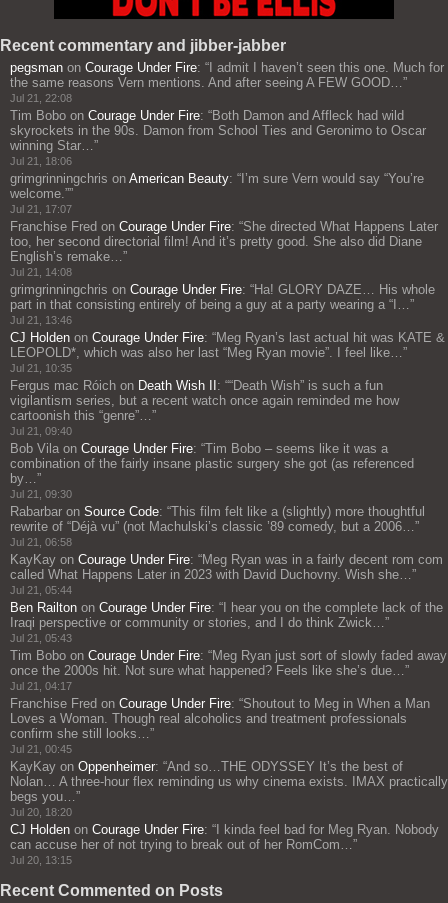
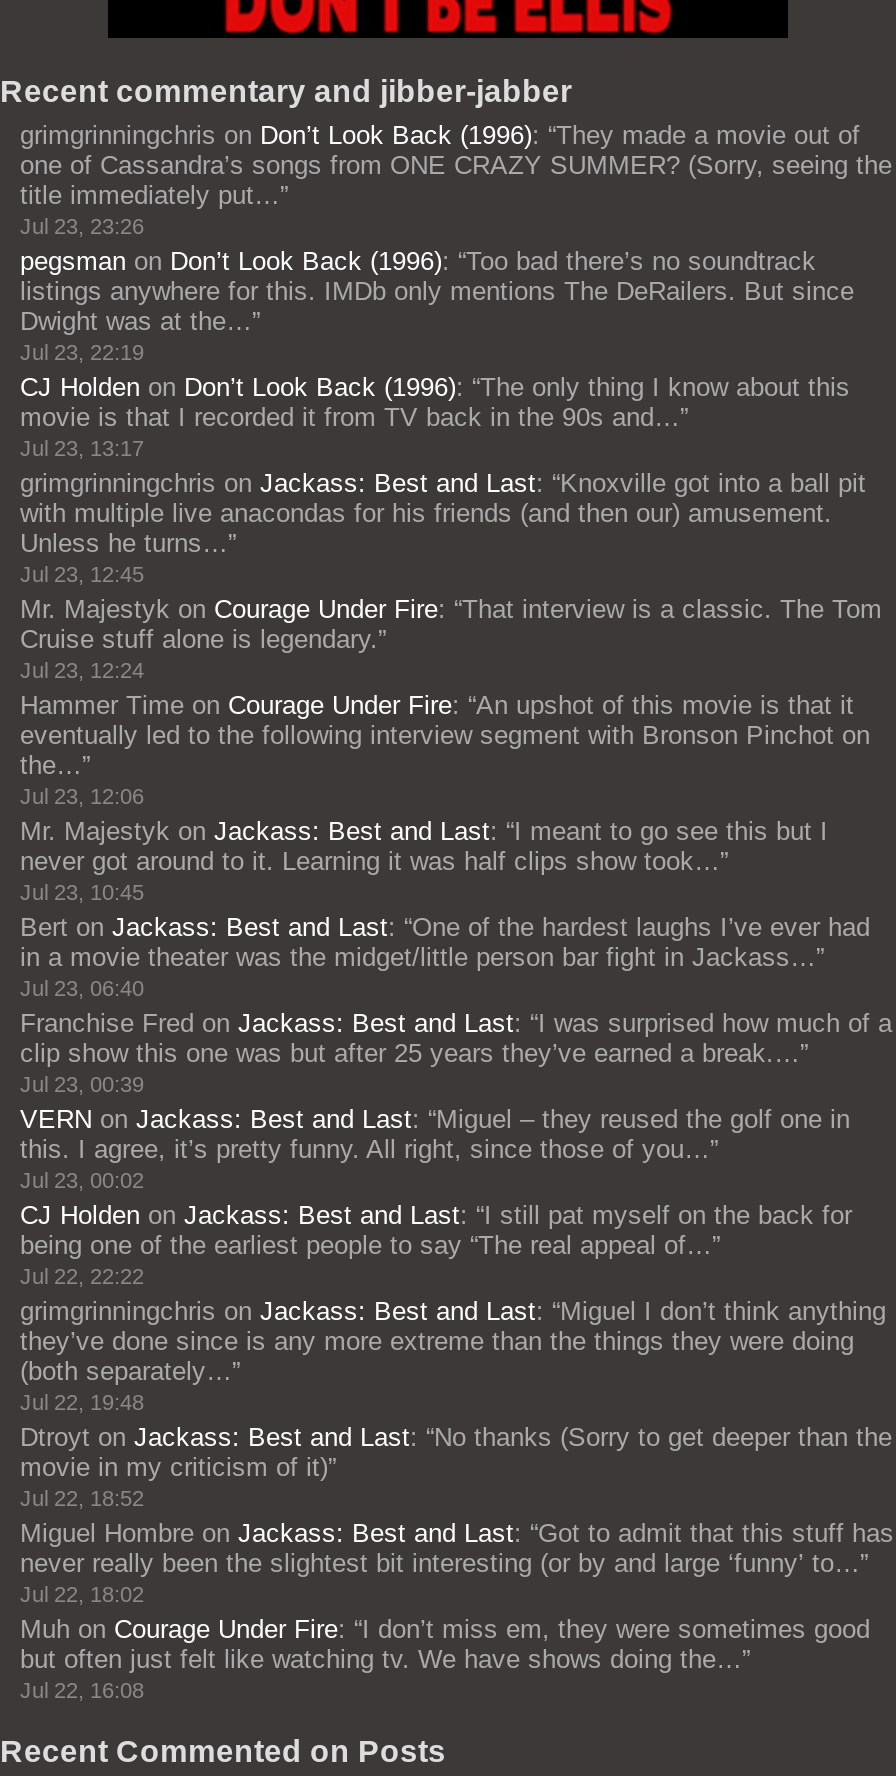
[10,60,448,866] pegsman on Courage Under Fire: “I admit I haven’t seen this one. Much for | the same reasons Vern mentions. And after seeing A FEW GOOD…” | Jul 21, 22:08 | Tim Bobo on Courage Under Fire: “Both Damon and Affleck had wild | skyrockets in the 90s. Damon from School Ties and Geronimo to Oscar | winning Star…” | Jul 21, 18:06 | grimgrinningchris on American Beauty: “I’m sure Vern would say “You’re | welcome.”” | Jul 21, 17:07 | Franchise Fred on Courage Under Fire: “She directed What Happens Later | too, her second directorial film! And it’s pretty good. She also did Diane | English’s remake…” | Jul 21, 14:08 | grimgrinningchris on Courage Under Fire: “Ha! GLORY DAZE… His whole | part in that consisting entirely of being a guy at a party wearing a “I…” | Jul 21, 13:46 | CJ Holden on Courage Under Fire: “Meg Ryan’s last actual hit was KATE & | LEOPOLD*, which was also her last “Meg Ryan movie”. I feel like…” | Jul 21, 10:35 | Fergus mac Róich on Death Wish II: ““Death Wish” is such a fun | vigilantism series, but a recent watch once again reminded me how | cartoonish this “genre”…” | Jul 21, 09:40 | Bob Vila on Courage Under Fire: “Tim Bobo – seems like it was a | combination of the fairly insane plastic surgery she got (as referenced | by…” | Jul 21, 09:30 | Rabarbar on Source Code: “This film felt like a (slightly) more thoughtful | rewrite of “Déjà vu” (not Machulski’s classic ’89 comedy, but a 2006…” | Jul 21, 06:58 | KayKay on Courage Under Fire: “Meg Ryan was in a fairly decent rom com | called What Happens Later in 2023 with David Duchovny. Wish she…” | Jul 21, 05:44 | Ben Railton on Courage Under Fire: “I hear you on the complete lack of the | Iraqi perspective or community or stories, and I do think Zwick…” | Jul 21, 05:43 | Tim Bobo on Courage Under Fire: “Meg Ryan just sort of slowly faded away | once the 2000s hit. Not sure what happened? Feels like she’s due…” | Jul 21, 04:17 | Franchise Fred on Courage Under Fire: “Shoutout to Meg in When a Man | Loves a Woman. Though real alcoholics and treatment professionals | confirm she still looks…” | Jul 21, 00:45 | KayKay on Oppenheimer: “And so…THE ODYSSEY It’s the best of | Nolan… A three‑hour flex reminding us why cinema exists. IMAX practically | begs you…” | Jul 20, 18:20 | CJ Holden on Courage Under Fire: “I kinda feel bad for Meg Ryan. Nobody | can accuse her of not trying to break out of her RomCom…” | Jul 20, 13:15 -> [20,120,894,1702] grimgrinningchris on Don’t Look Back (1996): “They made a movie out of | one of Cassandra’s songs from ONE CRAZY SUMMER? (Sorry, seeing the | title immediately put…” | Jul 23, 23:26 | pegsman on Don’t Look Back (1996): “Too bad there’s no soundtrack | listings anywhere for this. IMDb only mentions The DeRailers. But since | Dwight was at the…” | Jul 23, 22:19 | CJ Holden on Don’t Look Back (1996): “The only thing I know about this | movie is that I recorded it from TV back in the 90s and…” | Jul 23, 13:17 | grimgrinningchris on Jackass: Best and Last: “Knoxville got into a ball pit | with multiple live anacondas for his friends (and then our) amusement. | Unless he turns…” | Jul 23, 12:45 | Mr. Majestyk on Courage Under Fire: “That interview is a classic. The Tom | Cruise stuff alone is legendary.” | Jul 23, 12:24 | Hammer Time on Courage Under Fire: “An upshot of this movie is that it | eventually led to the following interview segment with Bronson Pinchot on | the…” | Jul 23, 12:06 | Mr. Majestyk on Jackass: Best and Last: “I meant to go see this but I | never got around to it. Learning it was half clips show took…” | Jul 23, 10:45 | Bert on Jackass: Best and Last: “One of the hardest laughs I’ve ever had | in a movie theater was the midget/little person bar fight in Jackass…” | Jul 23, 06:40 | Franchise Fred on Jackass: Best and Last: “I was surprised how much of a | clip show this one was but after 25 years they’ve earned a break.…” | Jul 23, 00:39 | VERN on Jackass: Best and Last: “Miguel – they reused the golf one in | this. I agree, it’s pretty funny. All right, since those of you…” | Jul 23, 00:02 | CJ Holden on Jackass: Best and Last: “I still pat myself on the back for | being one of the earliest people to say “The real appeal of…” | Jul 22, 22:22 | grimgrinningchris on Jackass: Best and Last: “Miguel I don’t think anything | they’ve done since is any more extreme than the things they were doing | (both separately…” | Jul 22, 19:48 | Dtroyt on Jackass: Best and Last: “No thanks (Sorry to get deeper than the | movie in my criticism of it)” | Jul 22, 18:52 | Miguel Hombre on Jackass: Best and Last: “Got to admit that this stuff has | never really been the slightest bit interesting (or by and large ‘funny’ to…” | Jul 22, 18:02 | Muh on Courage Under Fire: “I don’t miss em, they were sometimes good | but often just felt like watching tv. We have shows doing the…” | Jul 22, 16:08

